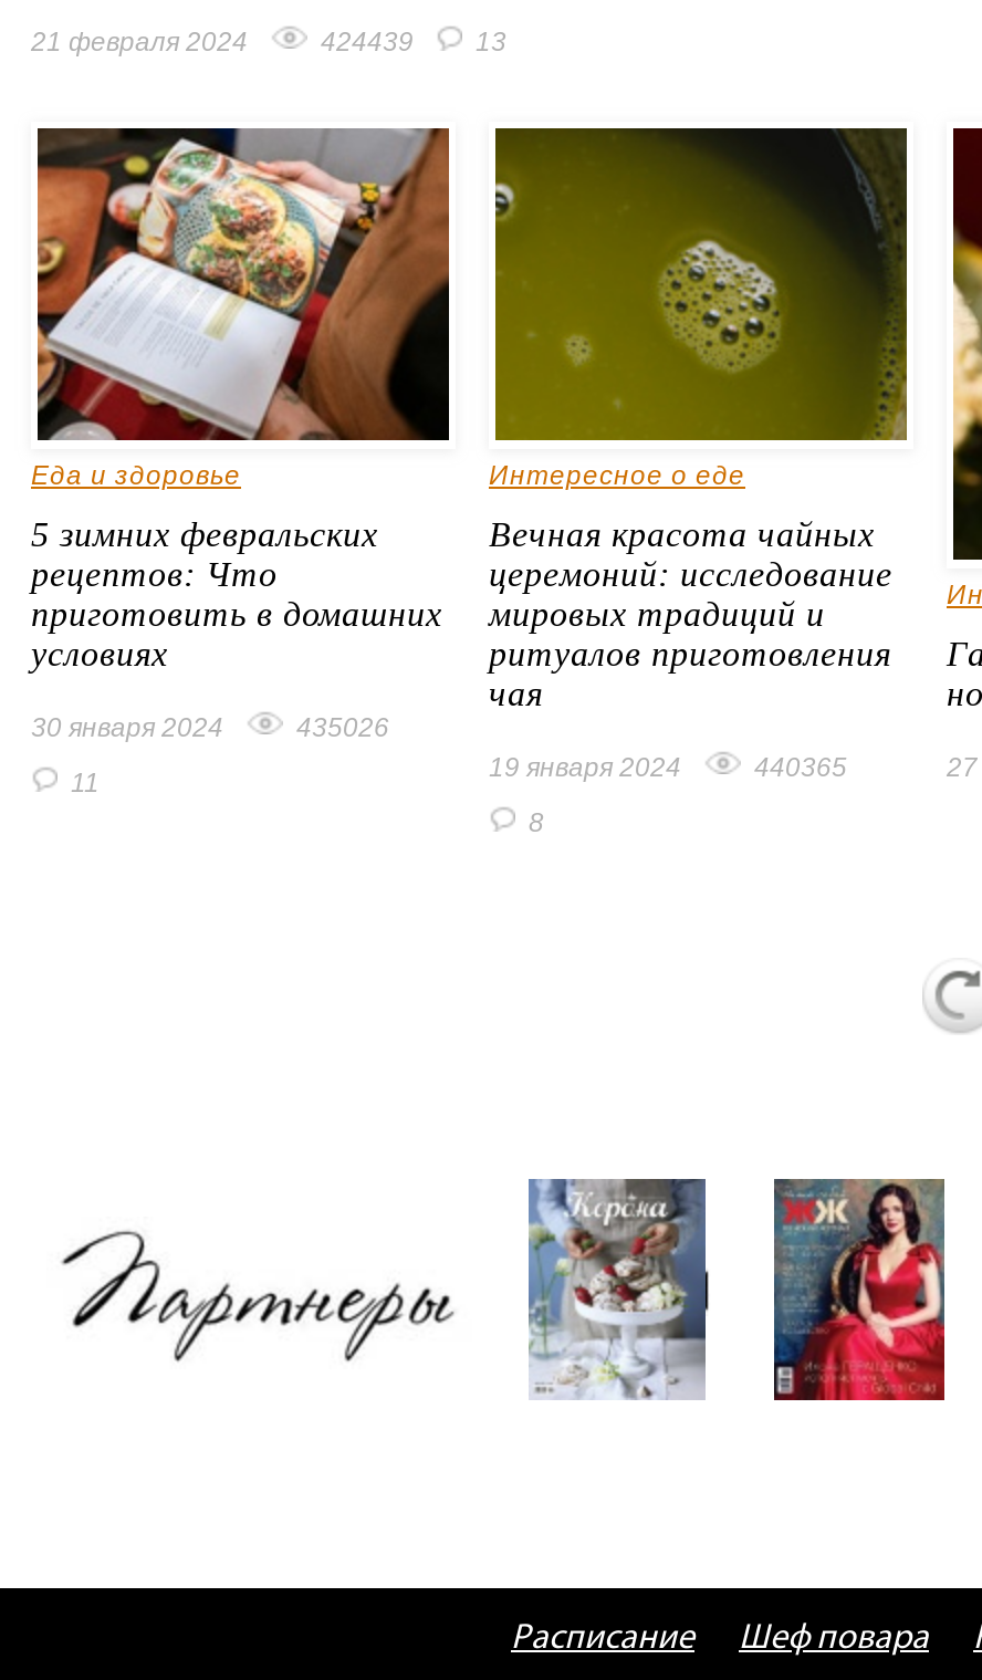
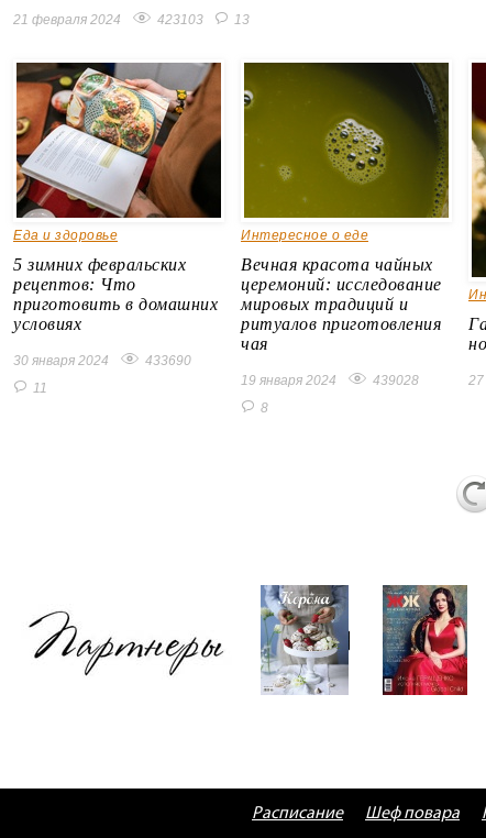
[321,27,506,58] 424439 13 -> [157,12,250,27] 423103 13
[296,712,389,743] 435026 -> [145,353,191,368] 433690
[754,752,847,783] 440365 -> [373,373,419,388] 439028

